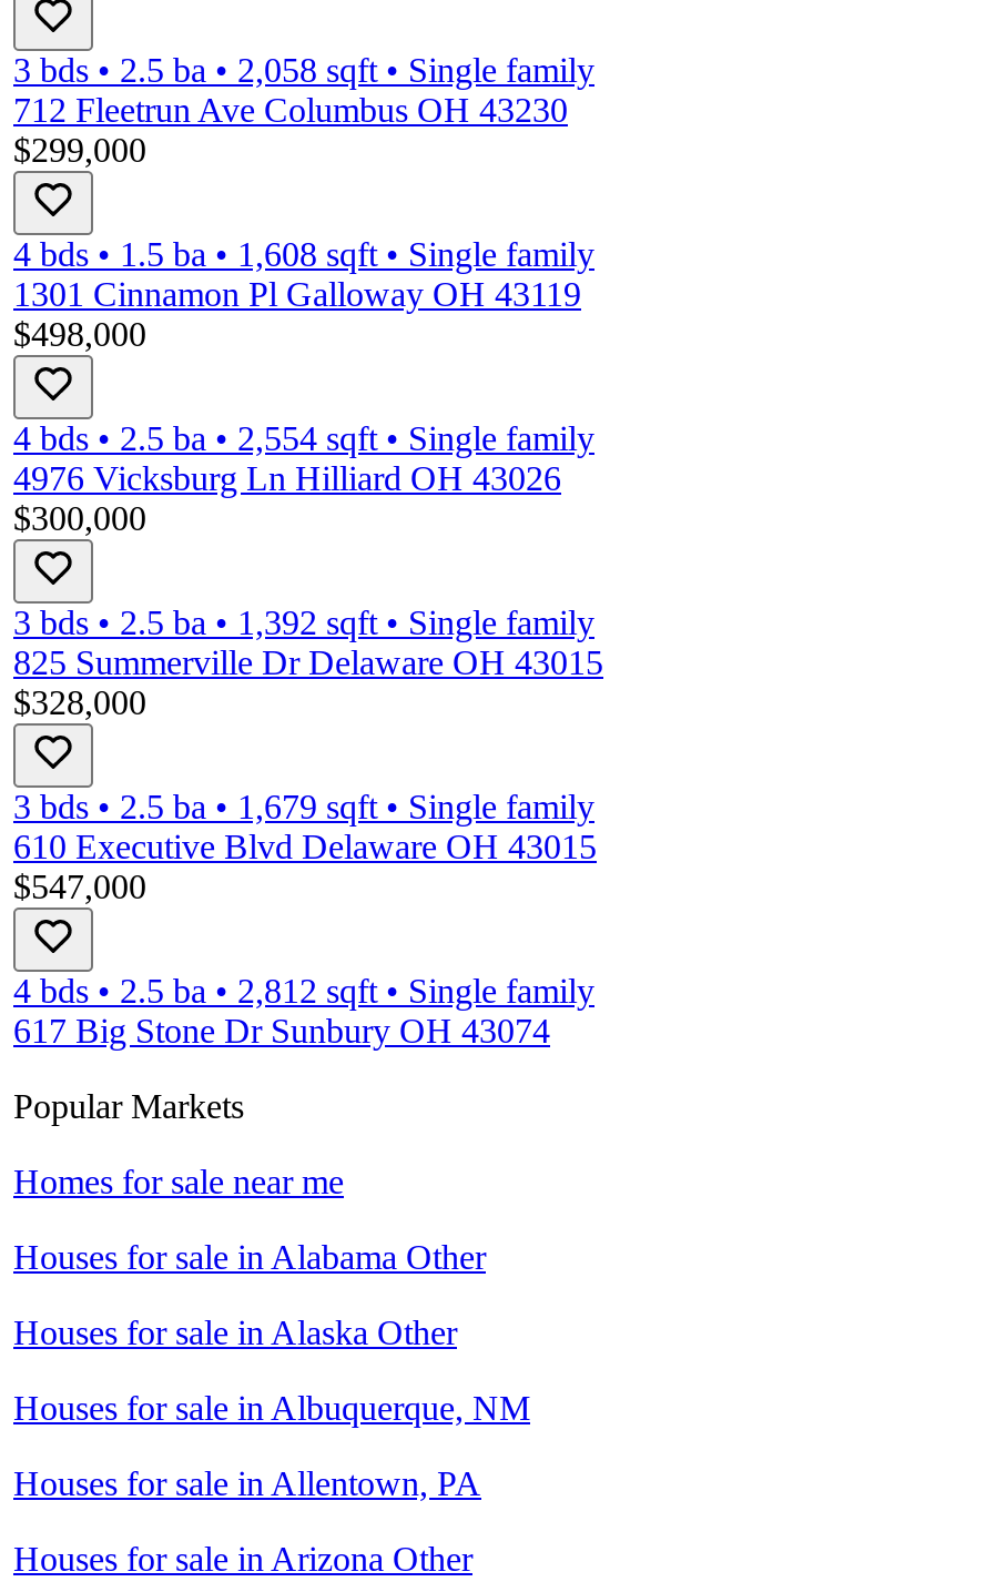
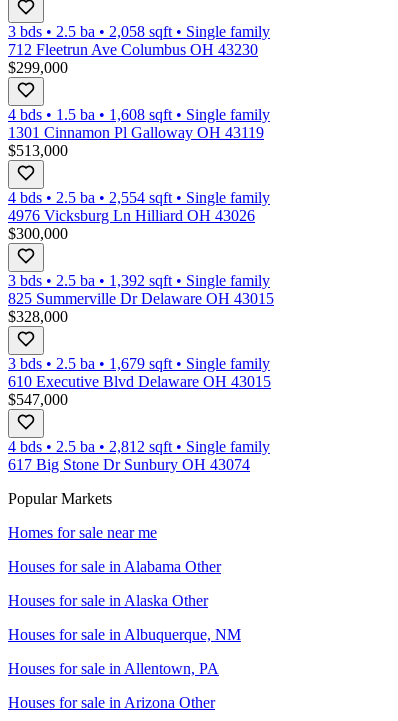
[13,315,146,353] $498,000 -> [8,142,68,159] $513,000

